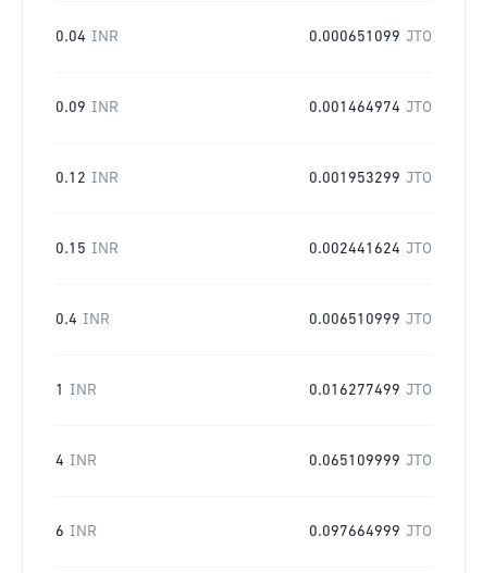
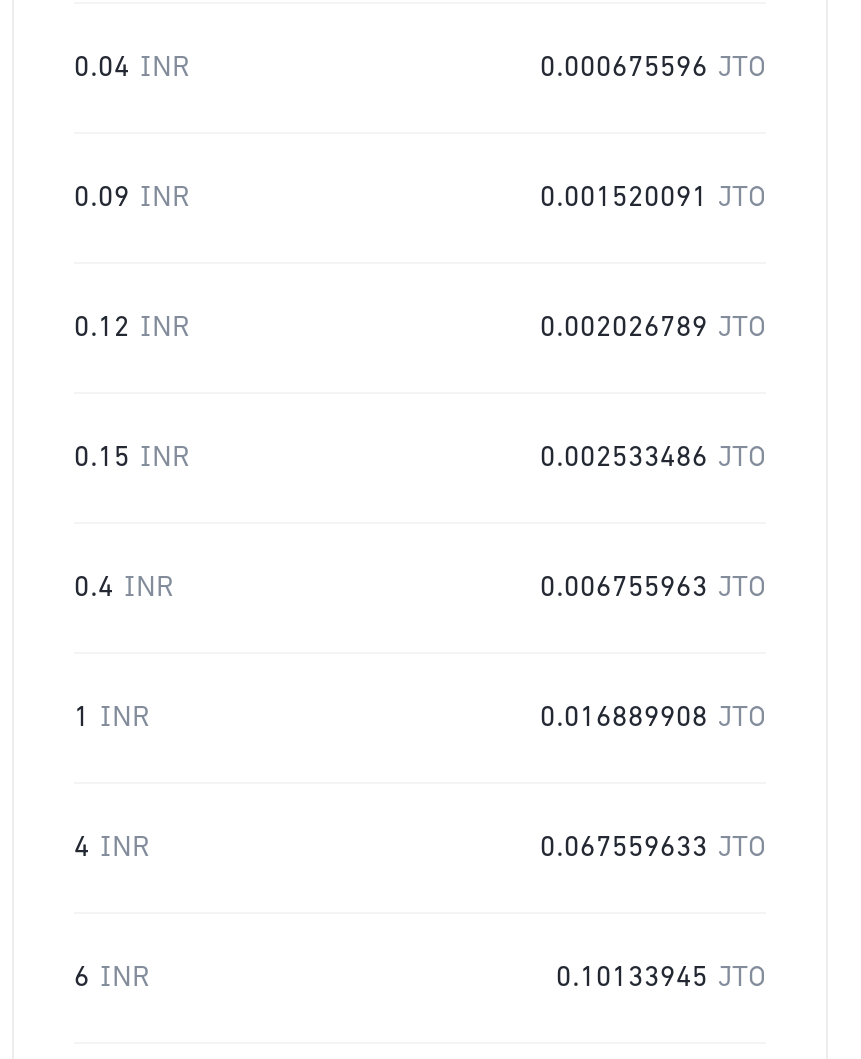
[309,29,432,45] 0.000651099 JTO -> [540,54,766,82] 0.000675596 JTO
[309,100,432,115] 0.001464974 JTO -> [540,184,766,212] 0.001520091 JTO
[309,171,432,186] 0.001953299 JTO -> [540,314,766,342] 0.002026789 JTO
[309,241,432,257] 0.002441624 JTO -> [540,444,766,472] 0.002533486 JTO
[309,312,432,327] 0.006510999 JTO -> [540,574,766,602] 0.006755963 JTO
[309,383,432,398] 0.016277499 JTO -> [540,704,766,732] 0.016889908 JTO
[309,453,432,469] 0.065109999 JTO -> [540,834,766,862] 0.067559633 JTO
[309,524,432,539] 0.097664999 JTO -> [556,964,766,992] 0.10133945 JTO

